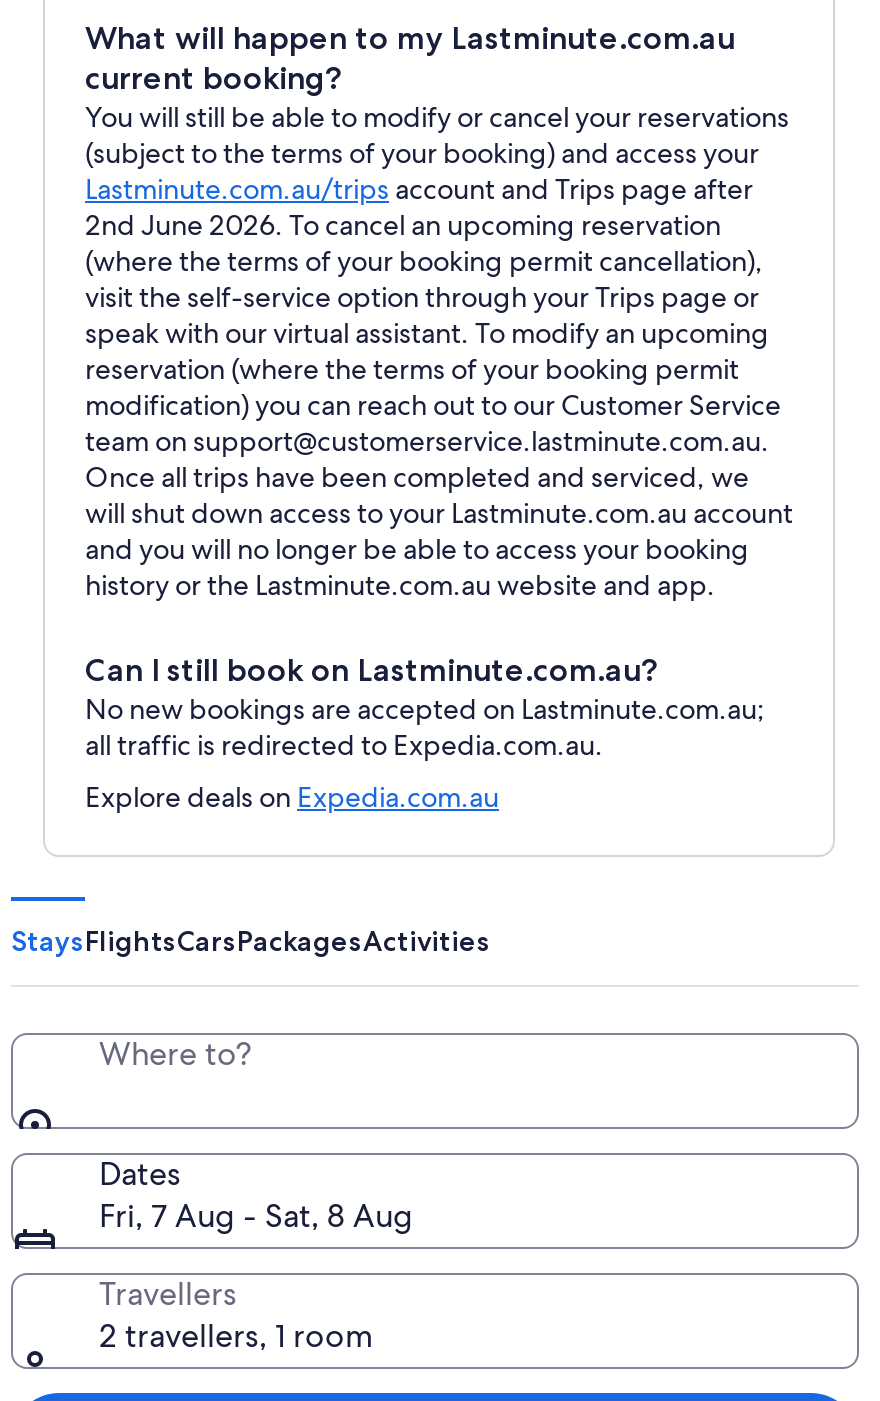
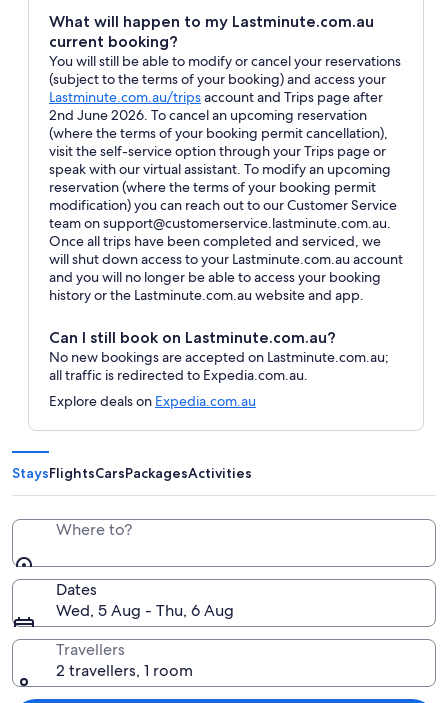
[99,1195,413,1237] Fri, 7 Aug - Sat, 8 Aug -> [56,600,234,621] Wed, 5 Aug - Thu, 6 Aug

